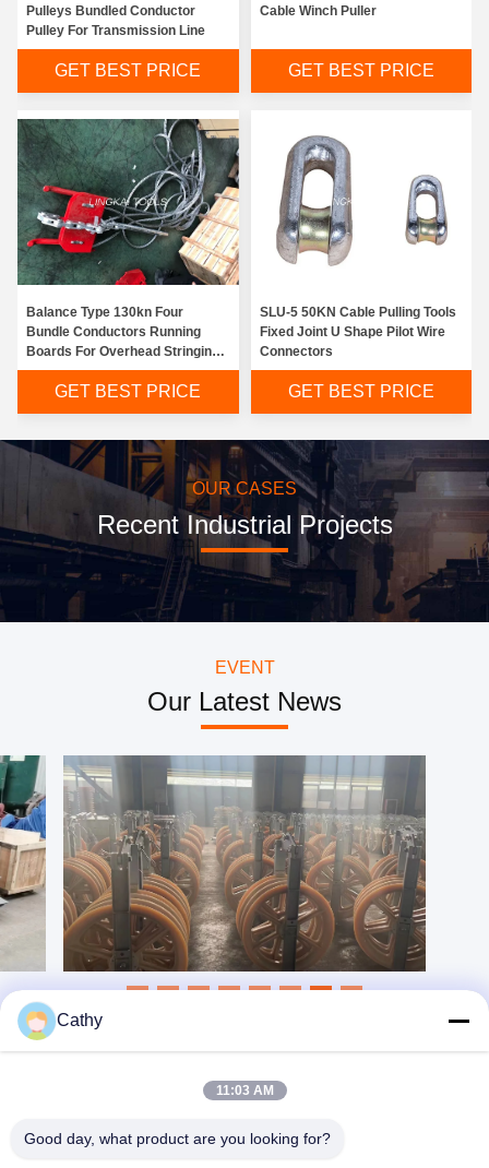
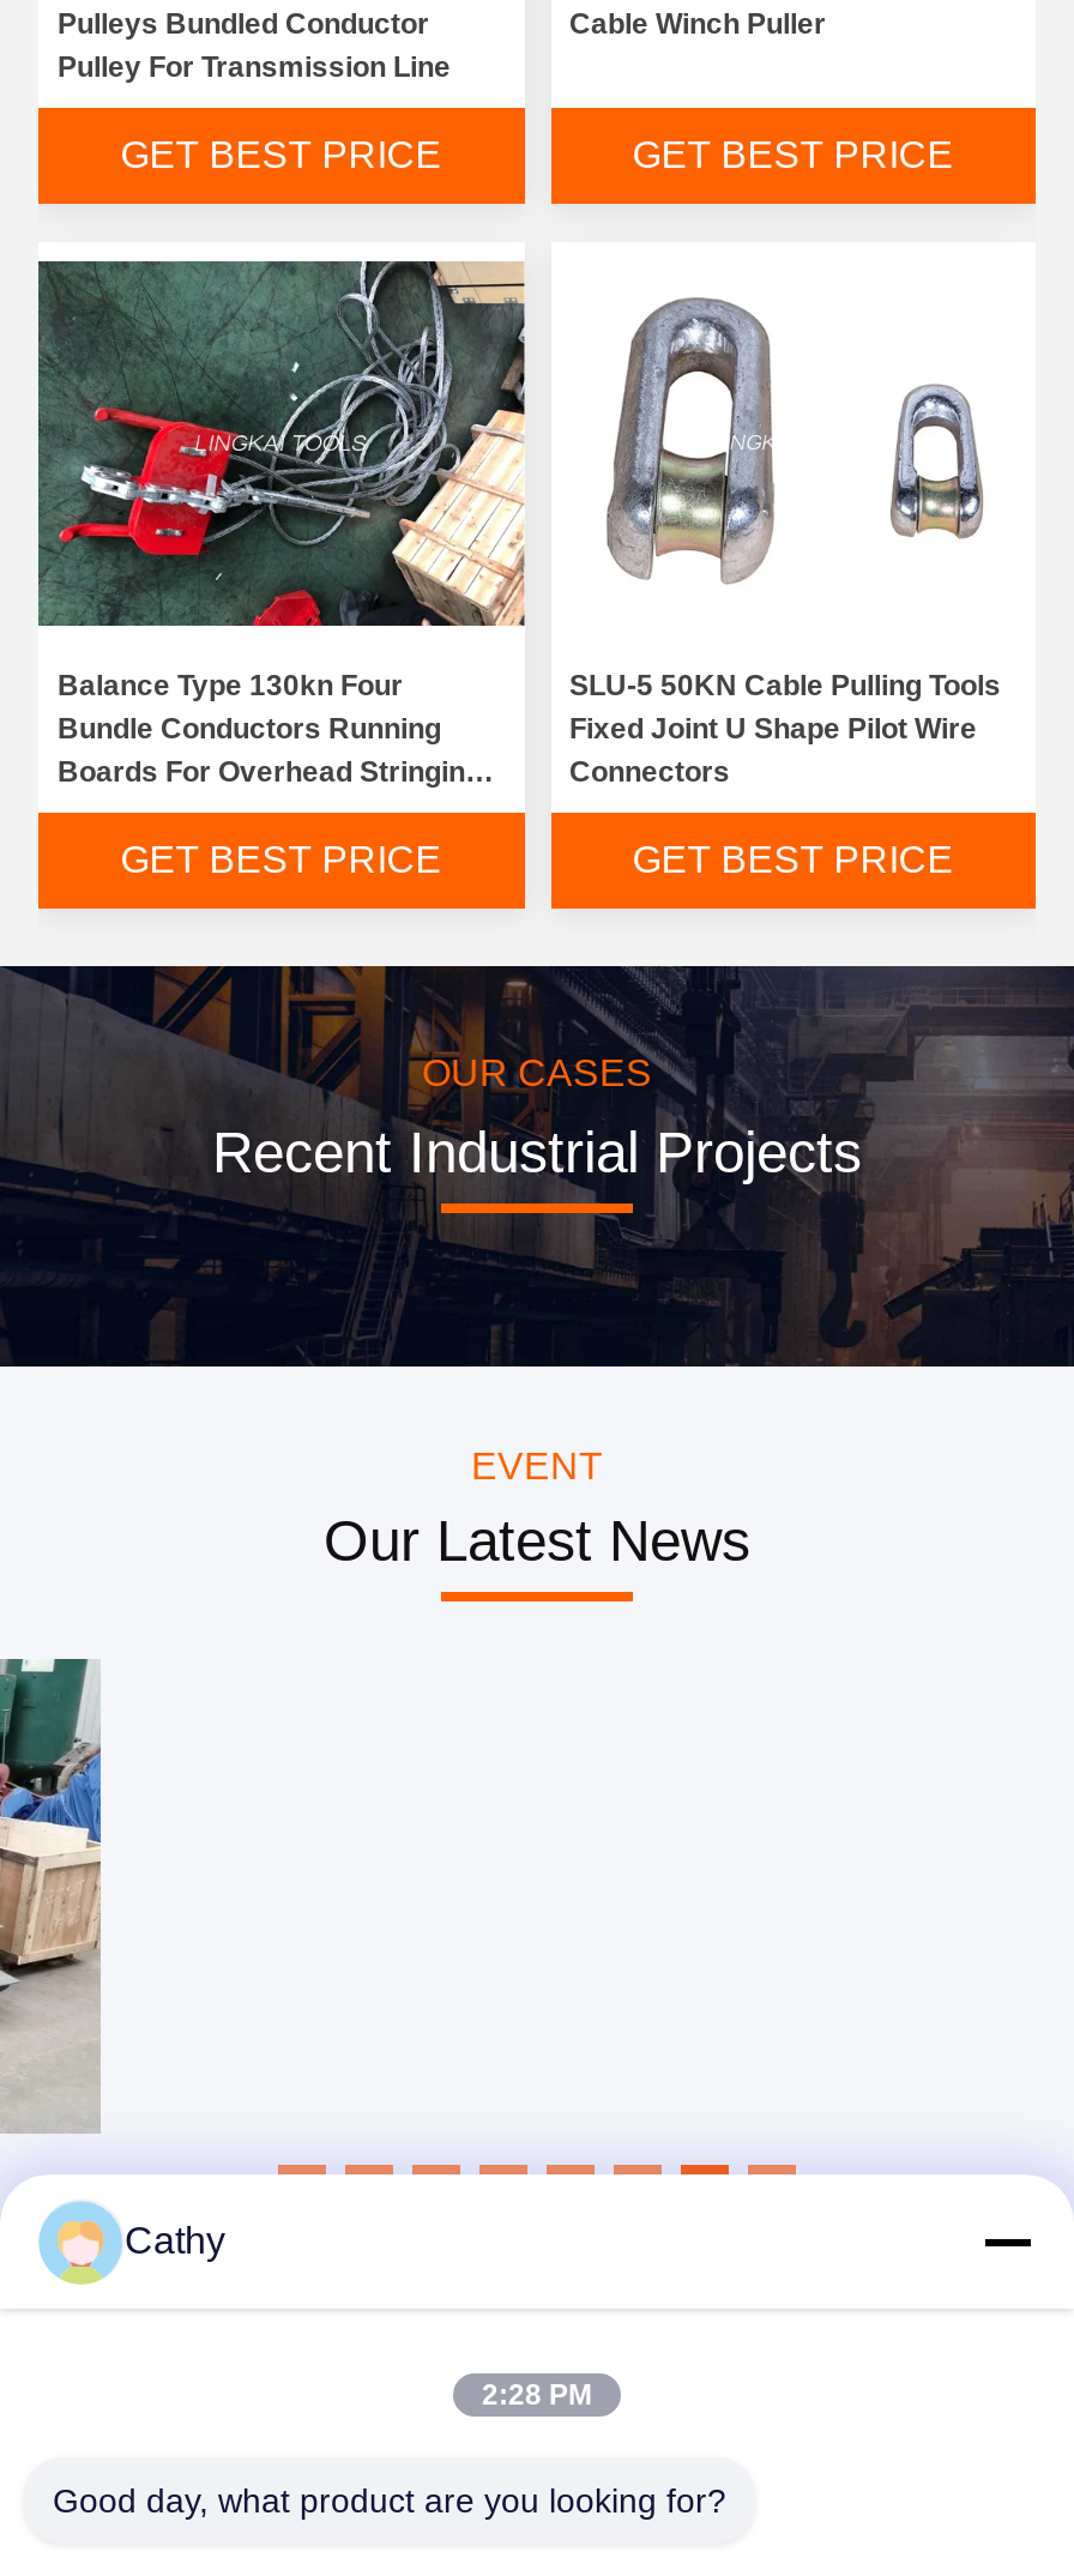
[62,754,427,973] [image] -> none
[216,1083,273,1098] 11:03 AM -> [482,2378,592,2412] 2:28 PM

